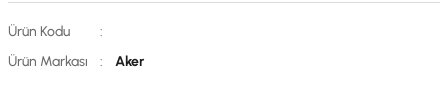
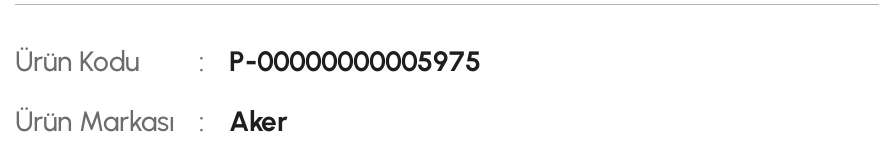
none -> [229,45,481,79] P-00000000005975

